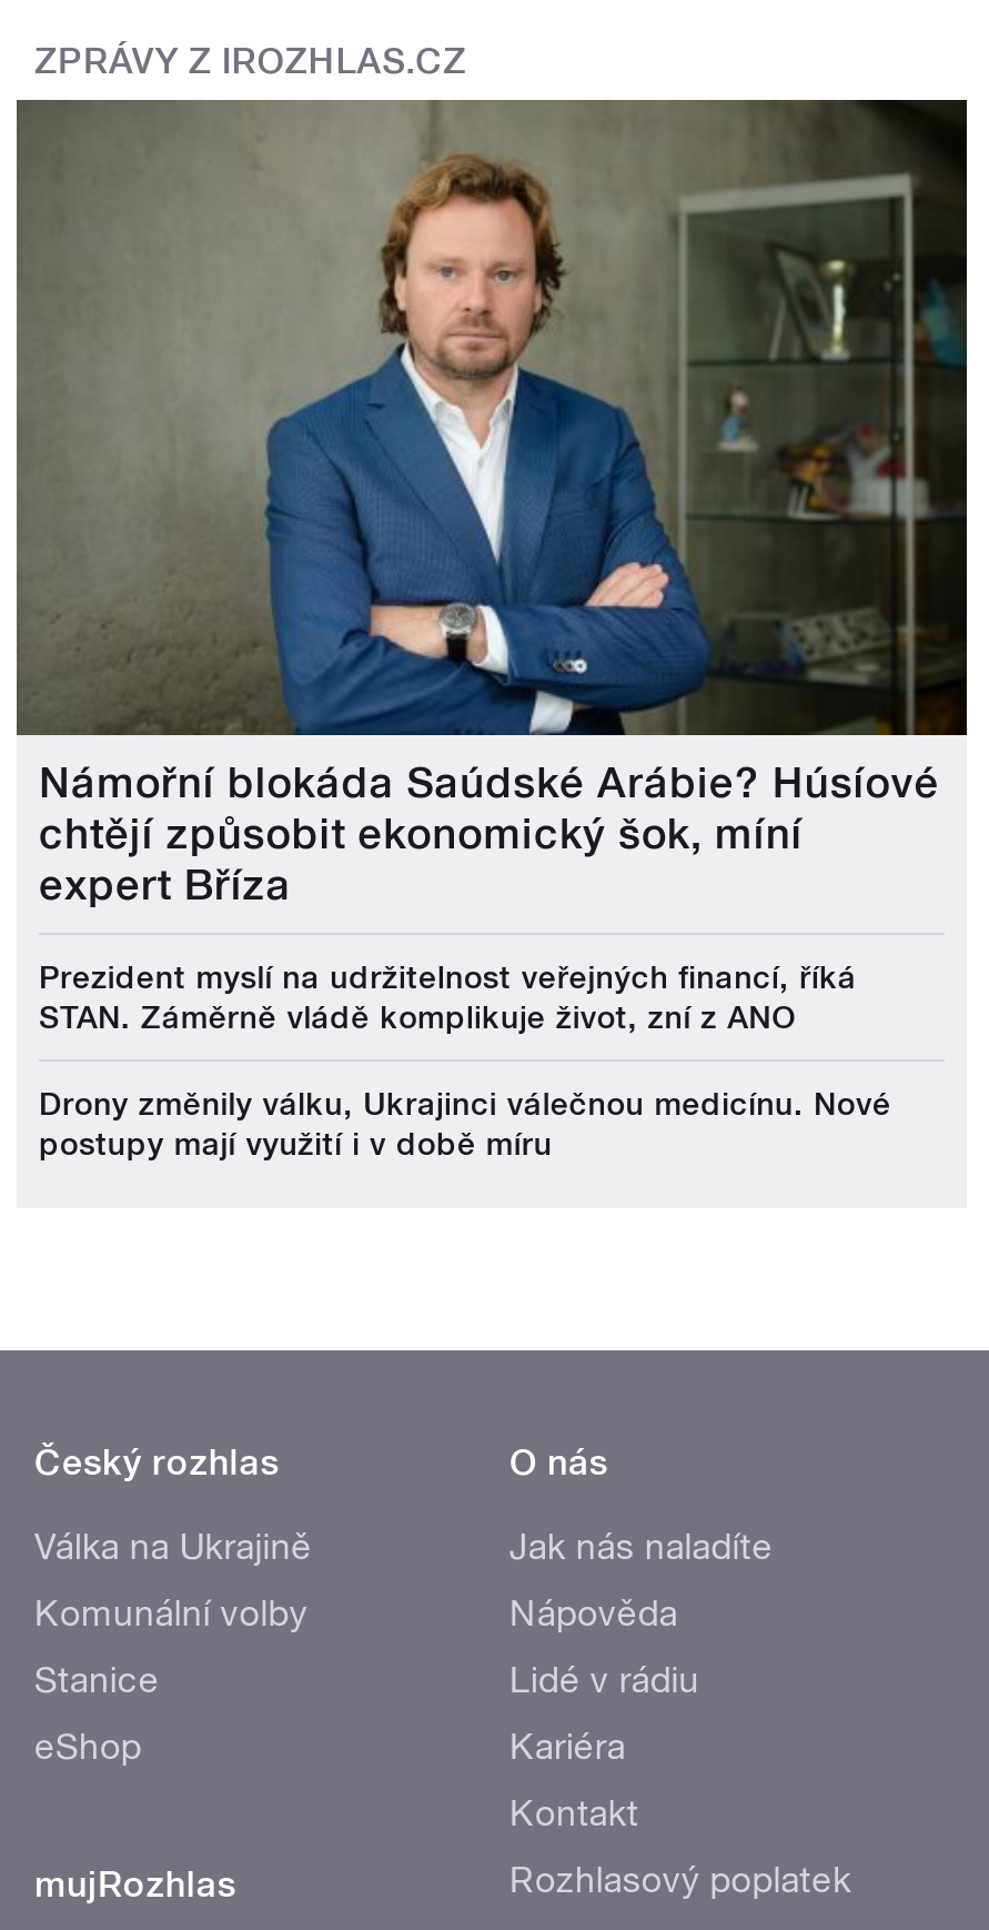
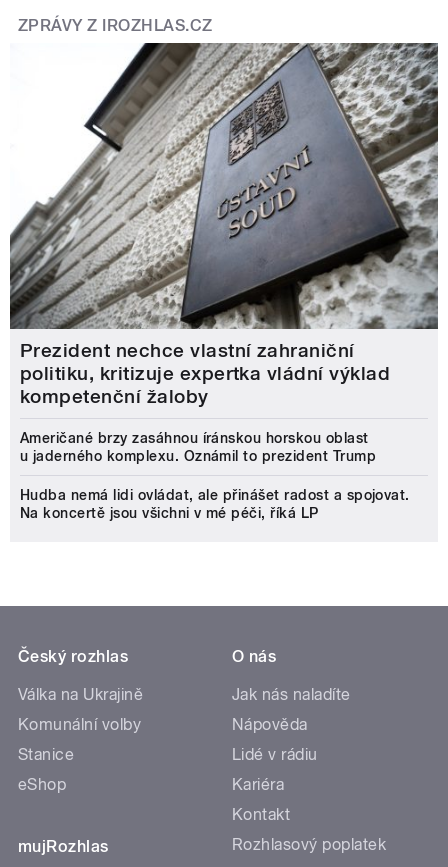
[14,98,969,910] [image] | Námořní blokáda Saúdské Arábie? Húsíové | chtějí způsobit ekonomický šok, míní | expert Bříza -> [10,42,439,408] [image] | Prezident nechce vlastní zahraniční | politiku, kritizuje expertka vládní výklad | kompetenční žaloby
[39,959,857,1035] Prezident myslí na udržitelnost veřejných financí, říká | STAN. Záměrně vládě komplikuje život, zní z ANO -> [20,430,376,464] Američané brzy zasáhnou íránskou horskou oblast | u jaderného komplexu. Oznámil to prezident Trump
[39,1086,891,1161] Drony změnily válku, Ukrajinci válečnou medicínu. Nové | postupy mají využití i v době míru -> [20,487,410,521] Hudba nemá lidi ovládat, ale přinášet radost a spojovat. | Na koncertě jsou všichni v mé péči, říká LP

